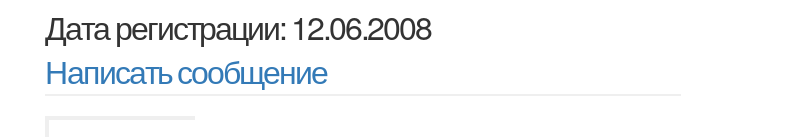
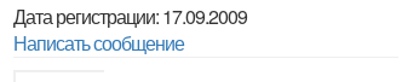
[45,3,431,49] Дата регистрации: 12.06.2008 -> [13,2,247,30] Дата регистрации: 17.09.2009

